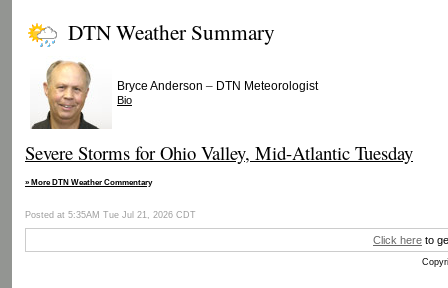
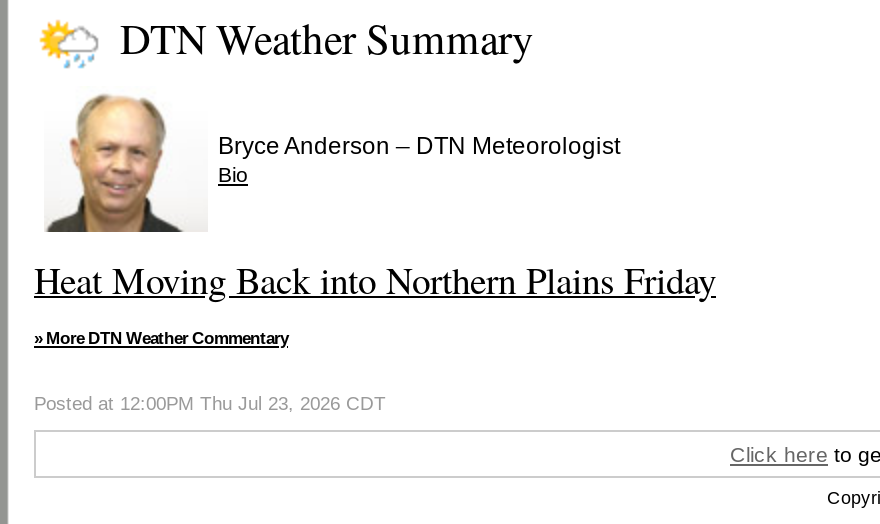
[25,140,413,165] Severe Storms for Ohio Valley, Mid-Atlantic Tuesday -> [34,254,716,304] Heat Moving Back into Northern Plains Friday
[25,210,196,220] Posted at 5:35AM Tue Jul 21, 2026 CDT -> [34,394,386,414] Posted at 12:00PM Thu Jul 23, 2026 CDT

